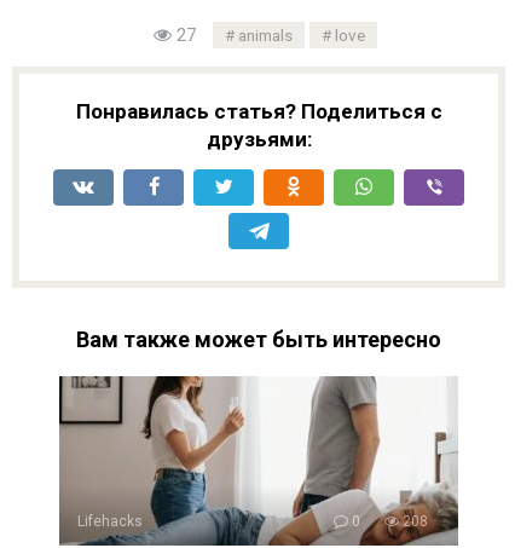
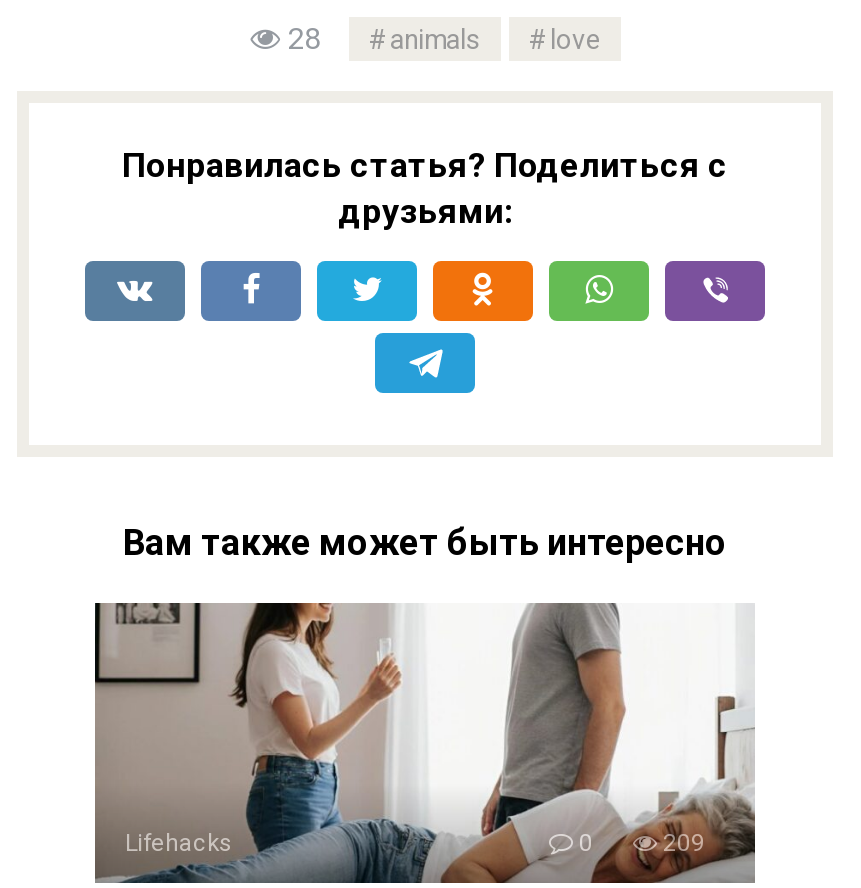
[171,24,195,45] 27 -> [280,21,320,57] 28
[399,512,428,529] 208 -> [657,829,705,857] 209

